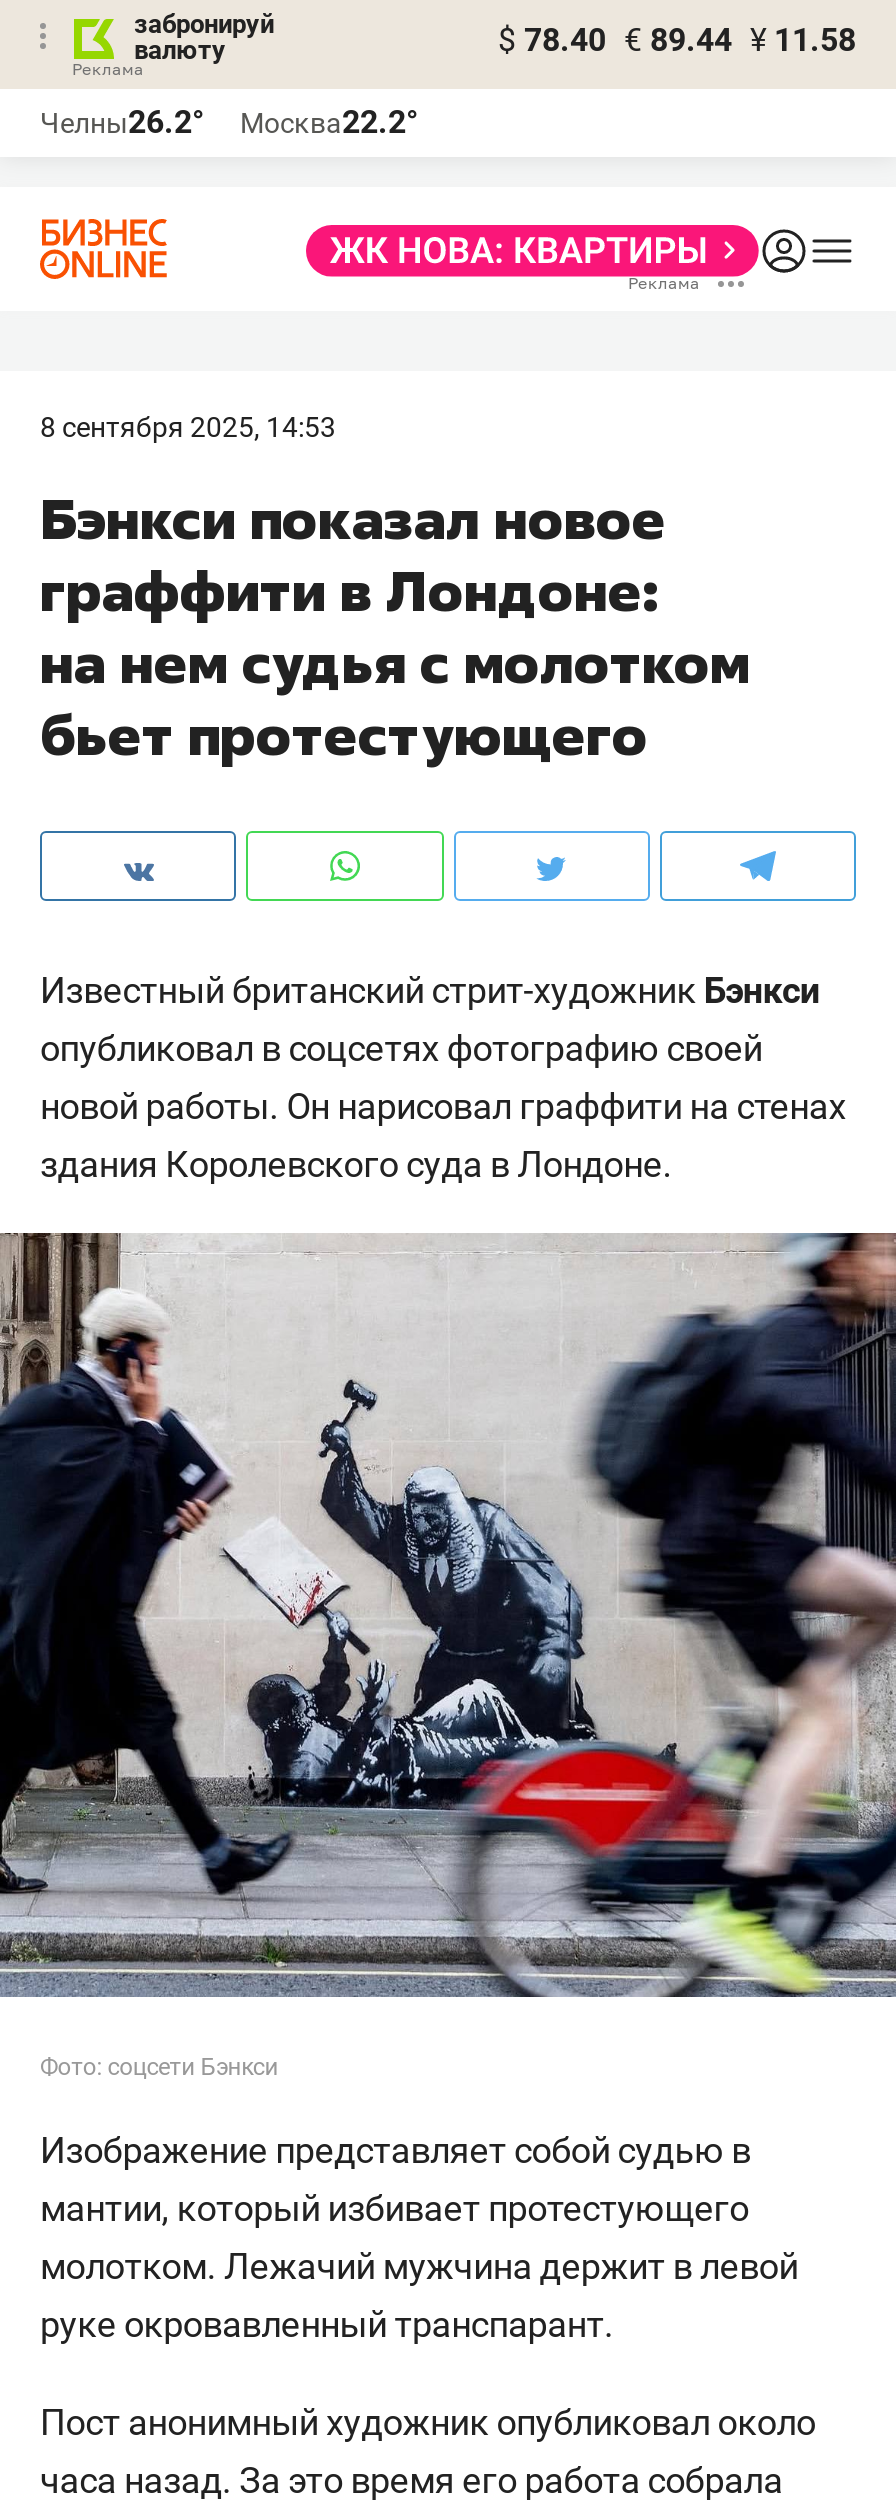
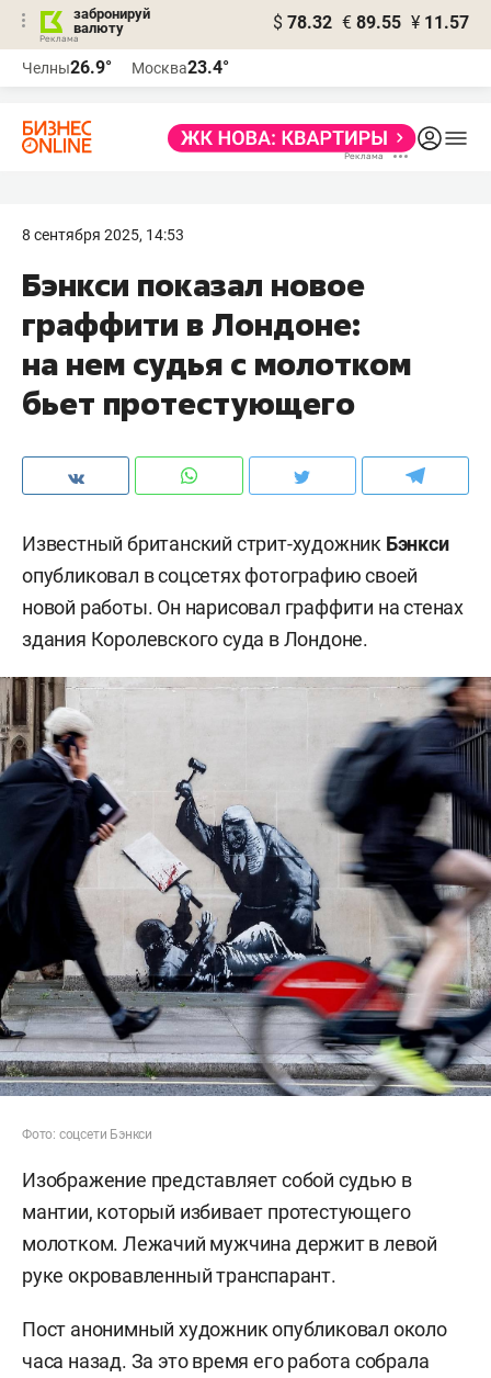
[498,21,856,59] $ 78.40 € 89.44 ¥ 11.58 -> [273,12,469,33] $ 78.32 € 89.55 ¥ 11.57
[40,103,204,141] Челны26.2° -> [22,57,112,78] Челны26.9°
[240,103,418,141] Москва22.2° -> [132,57,229,78] Москва23.4°

